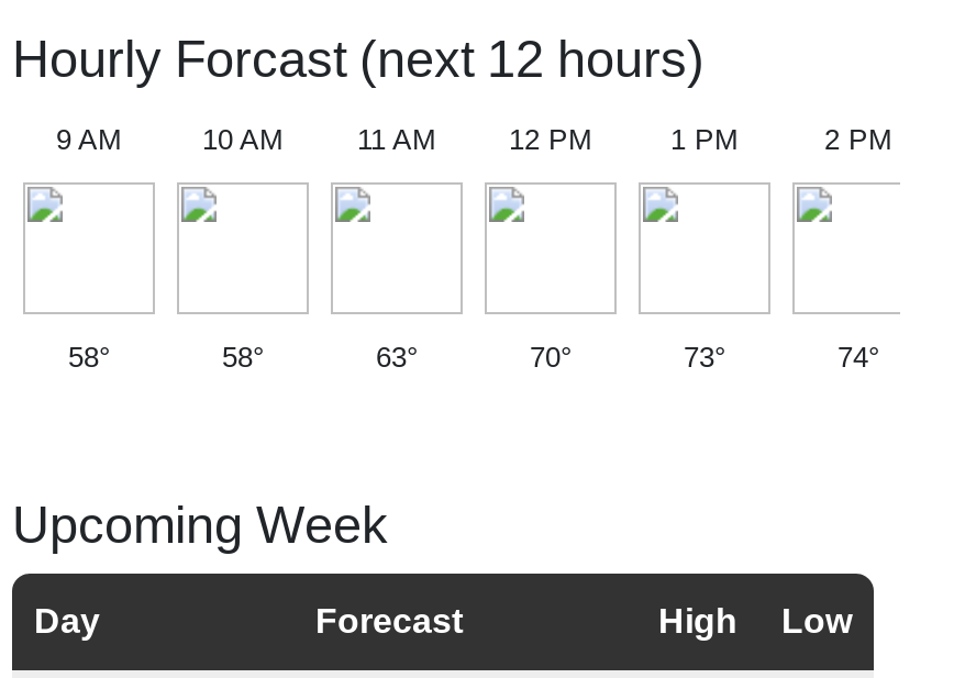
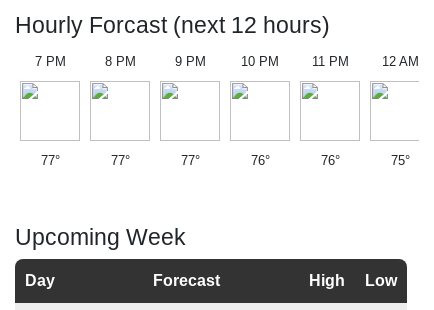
[56,123,892,156] 9 AM | 10 AM | 11 AM | 12 PM | 1 PM | 2 PM -> [34,54,418,69] 7 PM | 8 PM | 9 PM | 10 PM | 11 PM | 12 AM
[68,341,879,374] 58° | 58° | 63° | 70° | 73° | 74° -> [40,153,409,168] 77° | 77° | 77° | 76° | 76° | 75°

